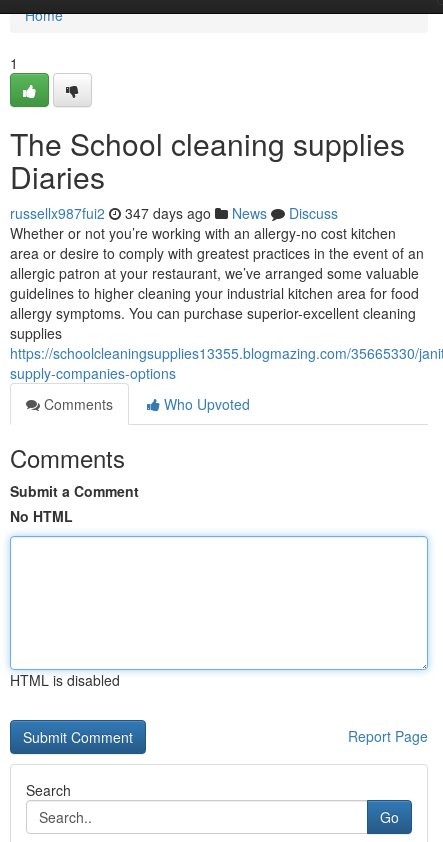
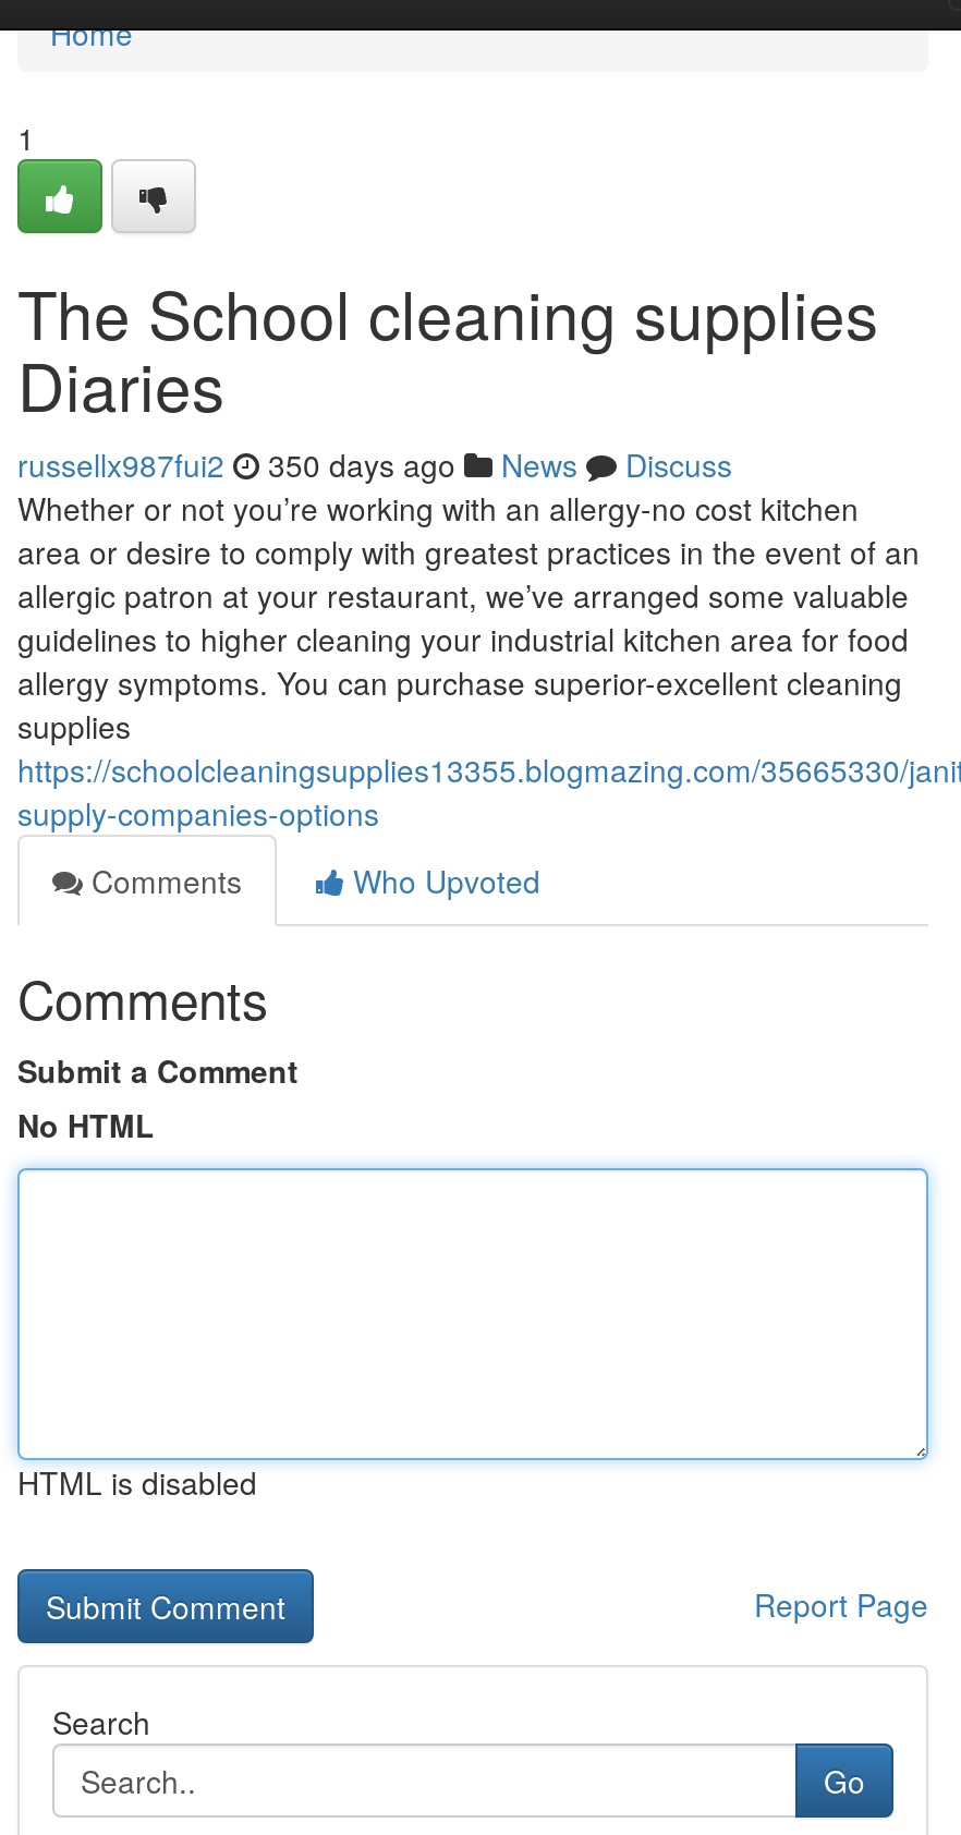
[10,203,338,223] russellx987fui2 347 days ago News Discuss -> [17,442,732,486] russellx987fui2 350 days ago News Discuss

